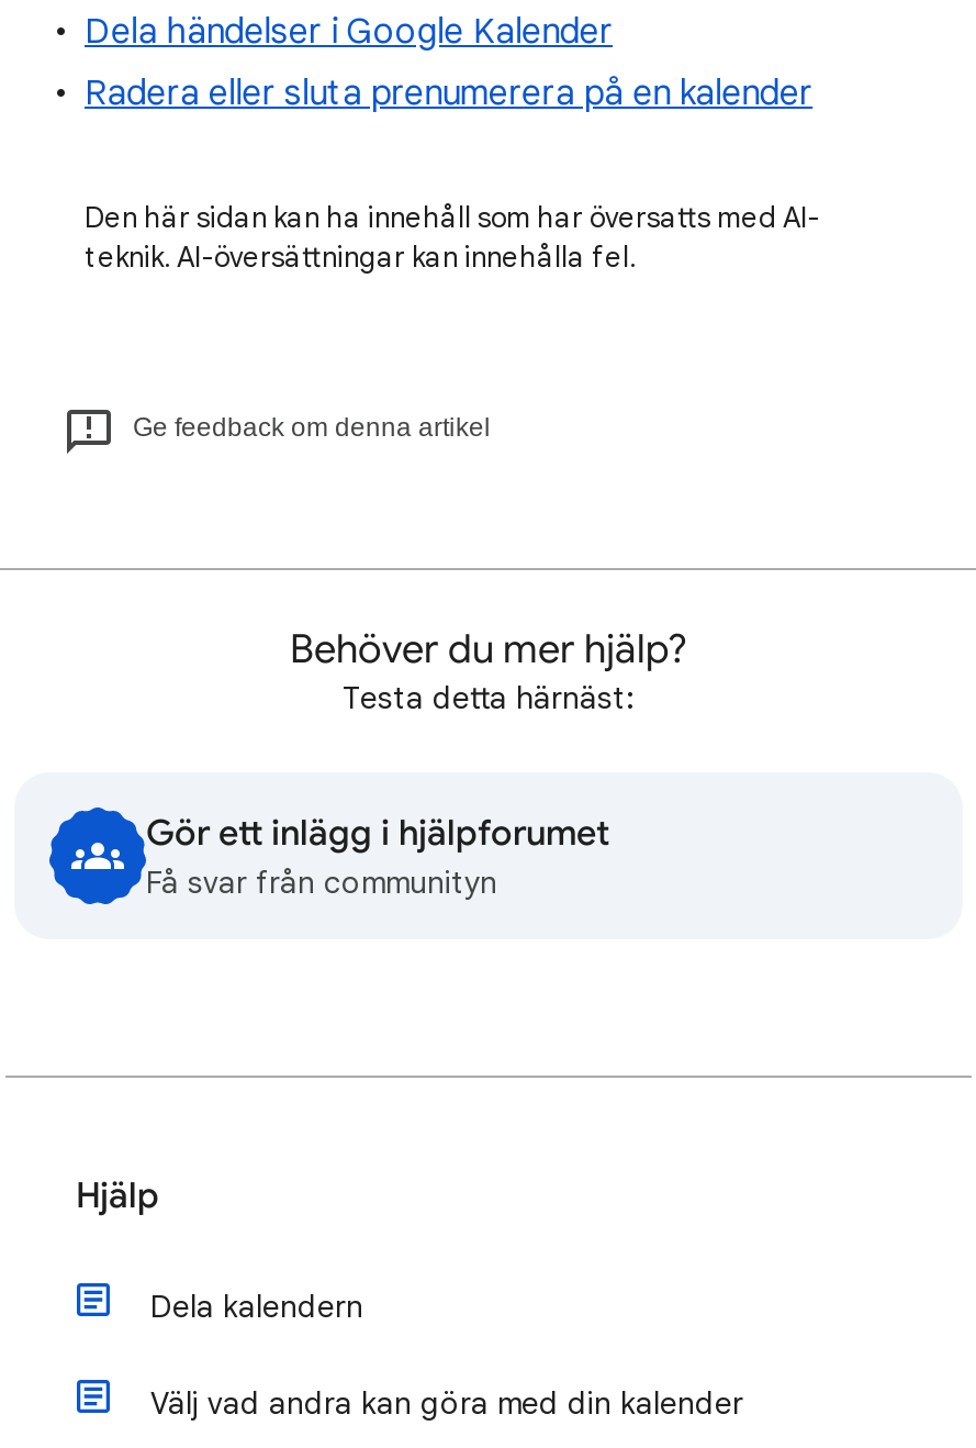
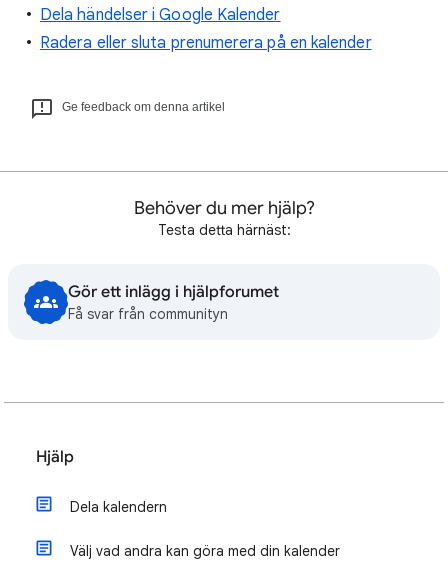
[85,199,820,276] Den här sidan kan ha innehåll som har översatts med AI- | teknik. AI-översättningar kan innehålla fel. -> none

